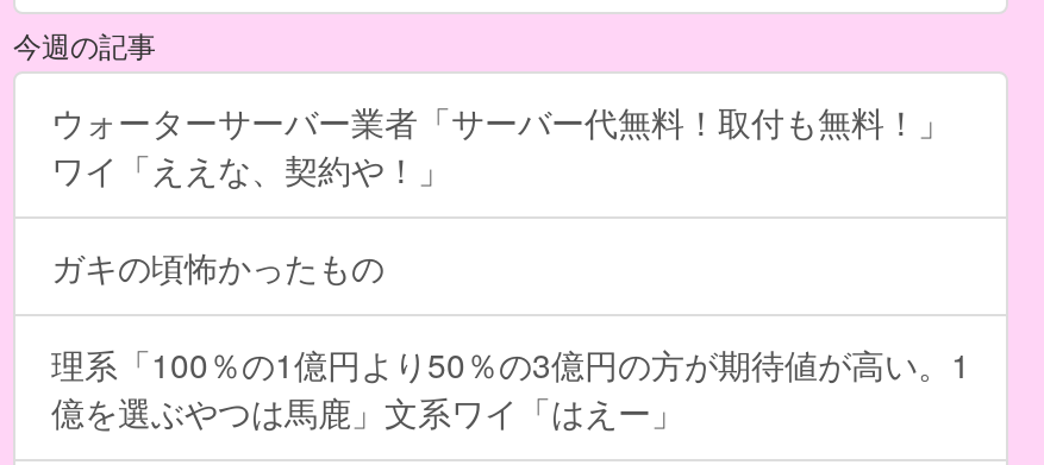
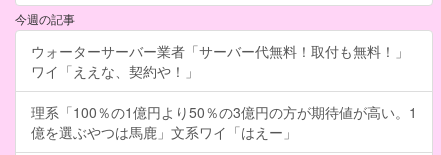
[51,243,385,291] ガキの頃怖かったもの -> none

